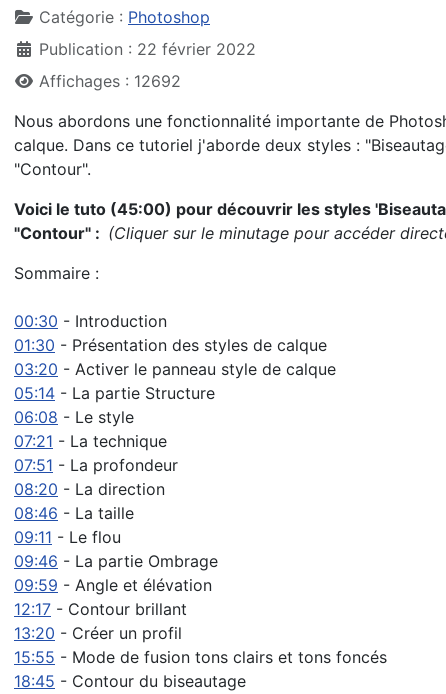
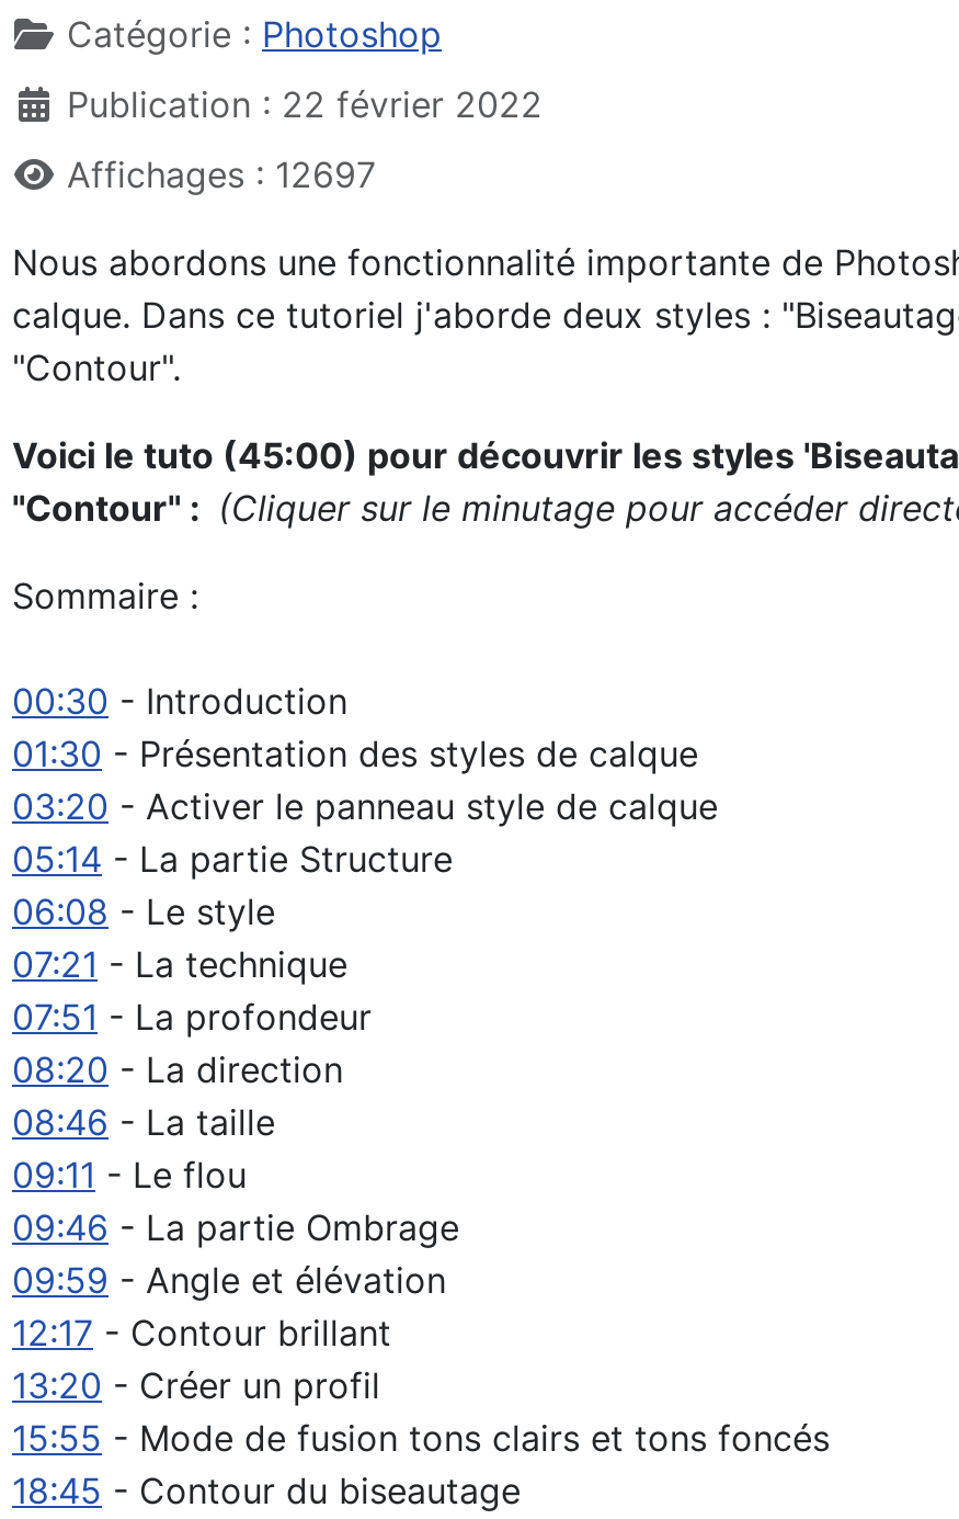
[39,71,181,91] Affichages : 12692 -> [67,153,376,197] Affichages : 12697

